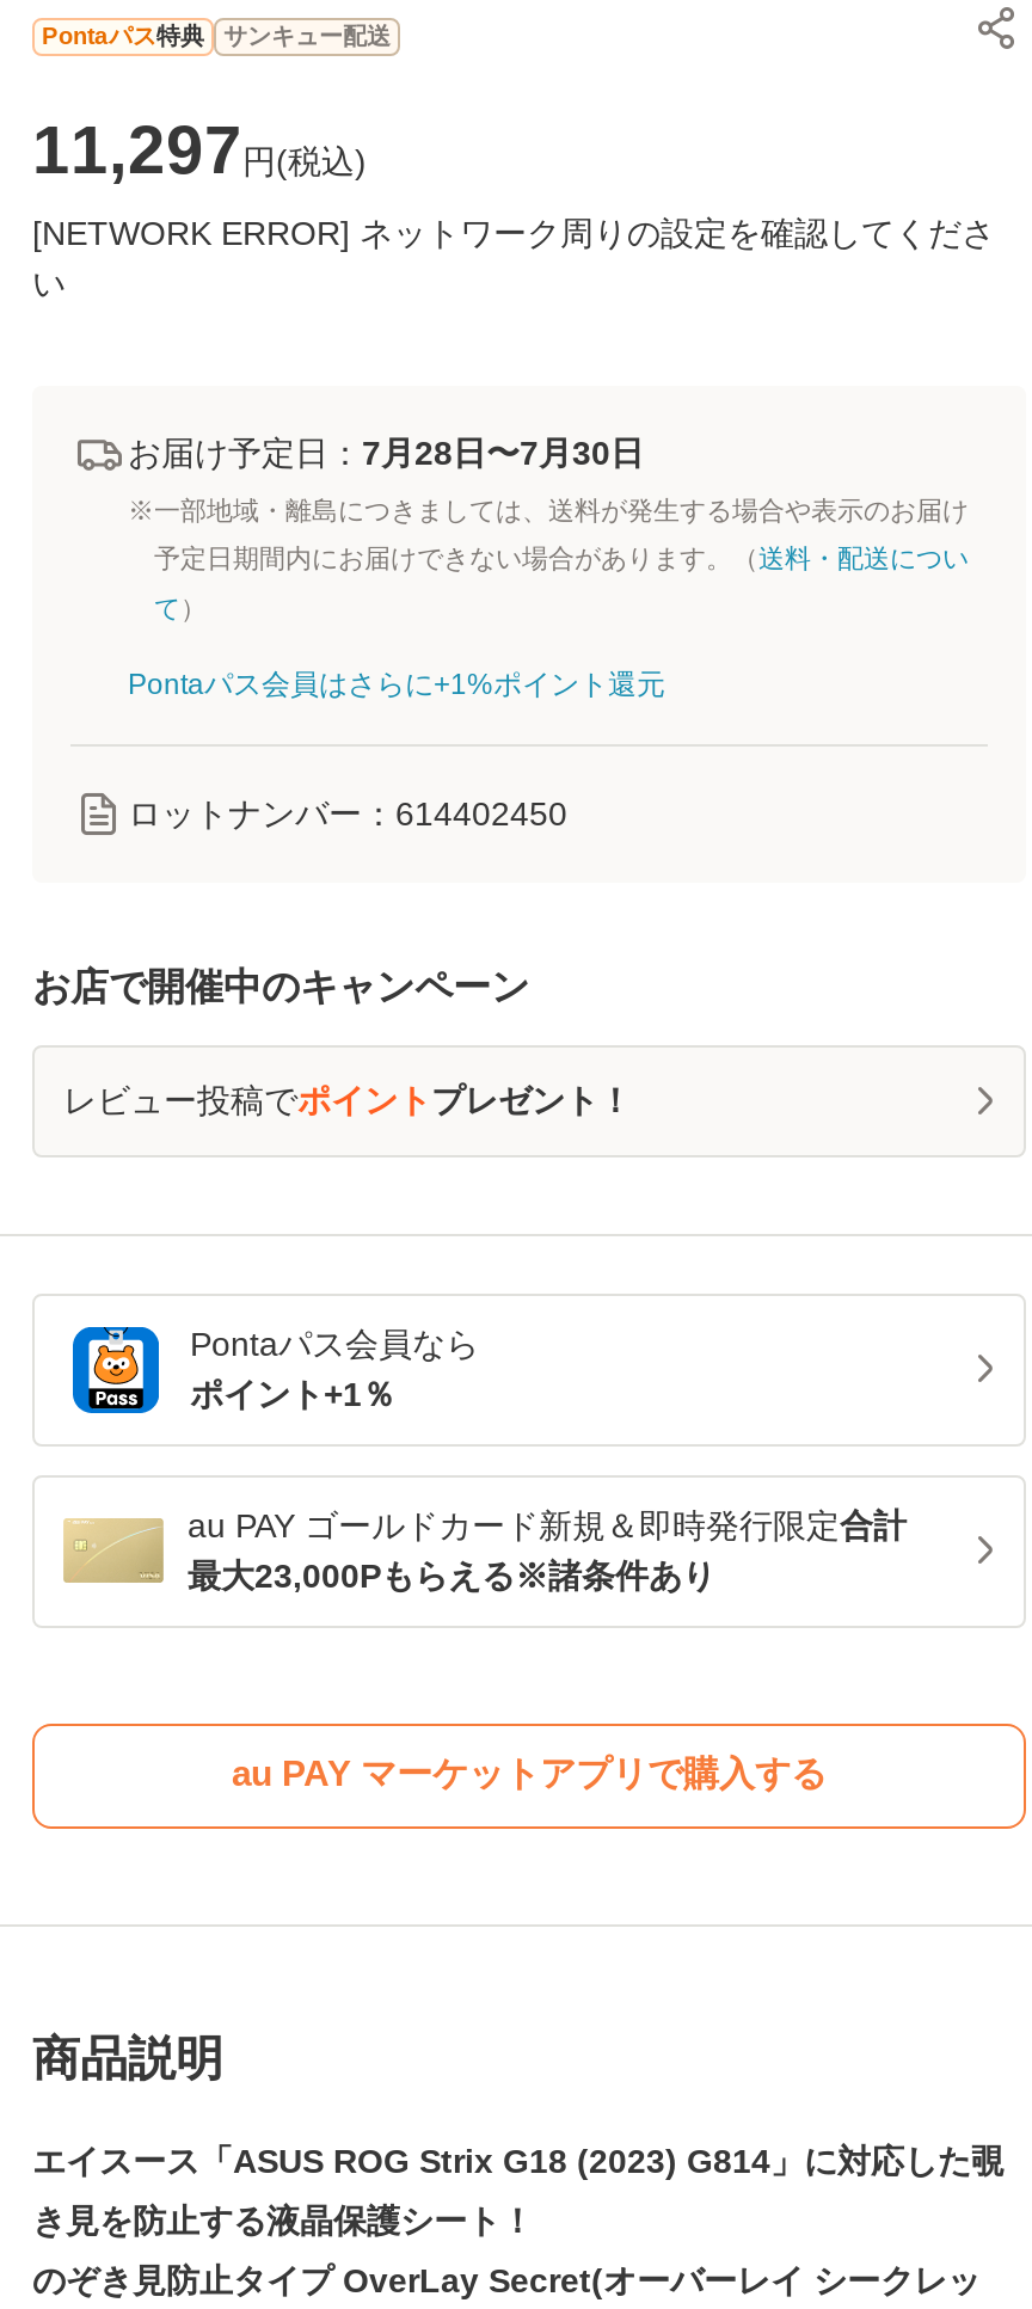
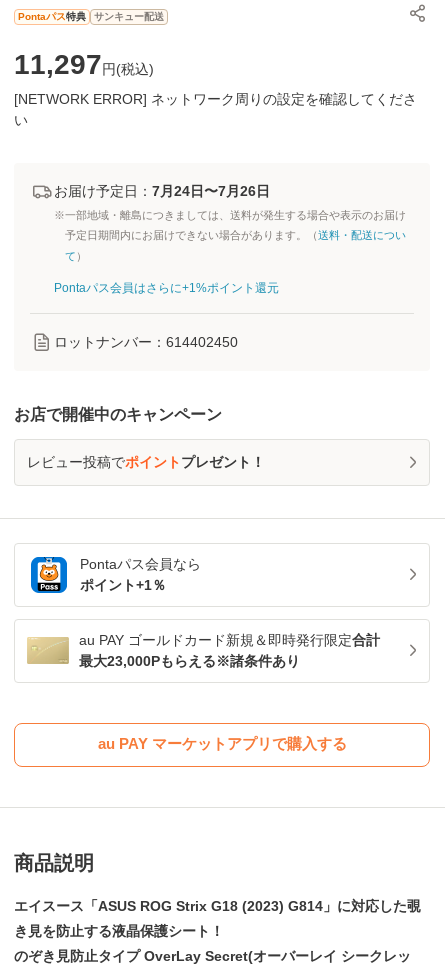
[128,433,644,471] お届け予定日：7月28日〜7月30日 -> [54,183,270,199] お届け予定日：7月24日〜7月26日

